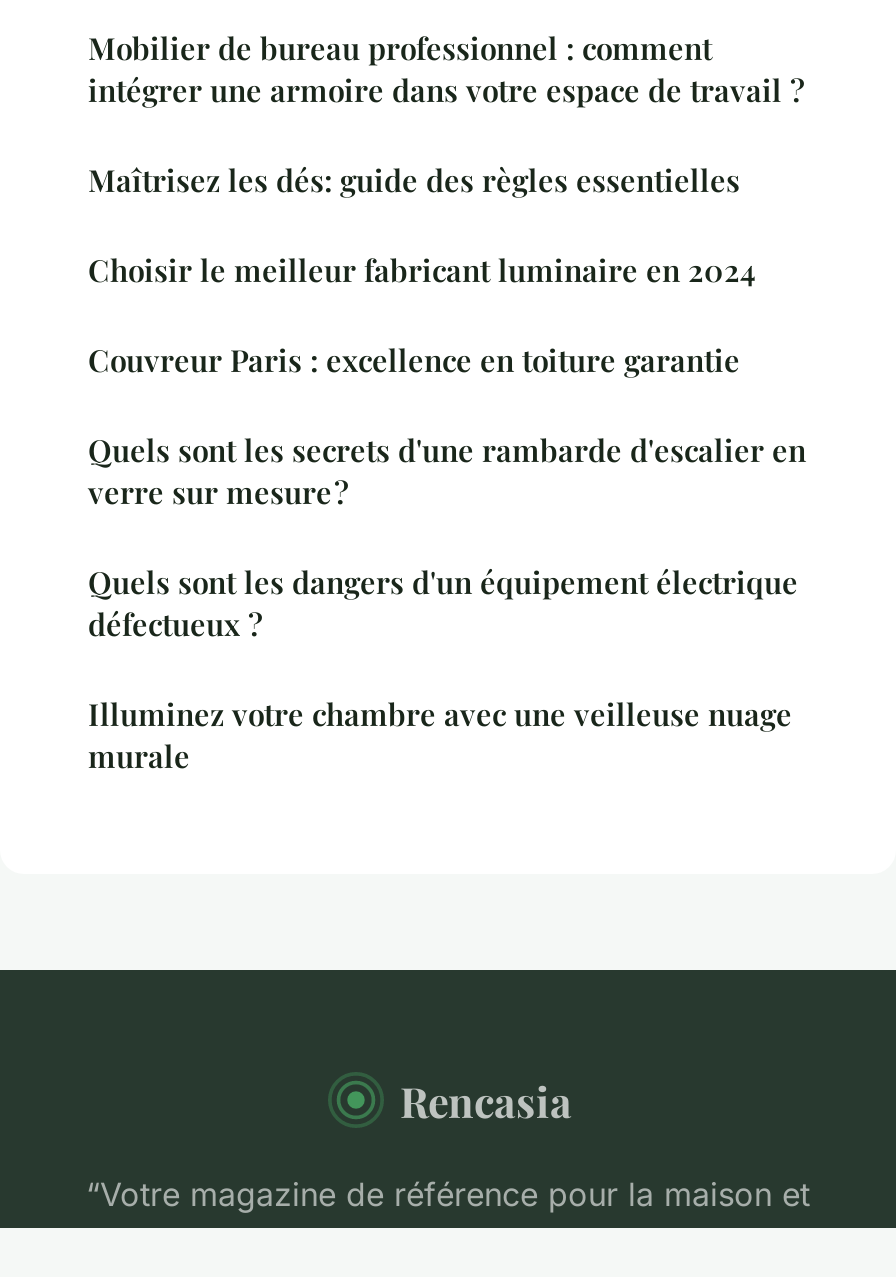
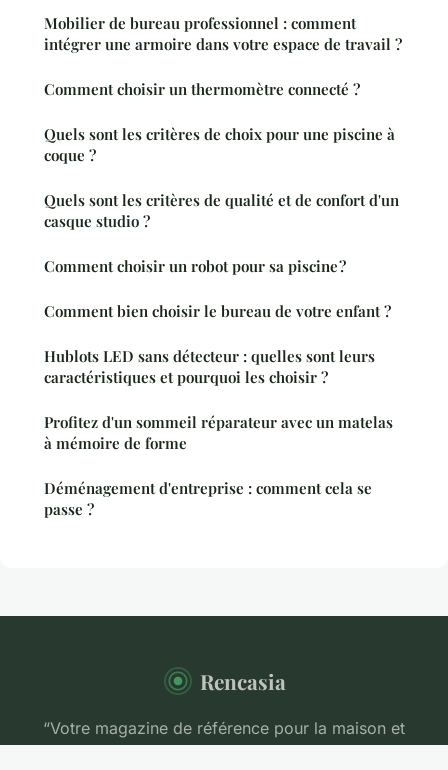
[88,160,806,776] Maîtrisez les dés: guide des règles essentielles | Choisir le meilleur fabricant luminaire en 2024 | Couvreur Paris : excellence en toiture garantie | Quels sont les secrets d'une rambarde d'escalier en | verre sur mesure ? | Quels sont les dangers d'un équipement électrique | défectueux ? | Illuminez votre chambre avec une veilleuse nuage | murale -> [44,79,399,519] Comment choisir un thermomètre connecté ? | Quels sont les critères de choix pour une piscine à | coque ? | Quels sont les critères de qualité et de confort d'un | casque studio ? | Comment choisir un robot pour sa piscine ? | Comment bien choisir le bureau de votre enfant ? | Hublots LED sans détecteur : quelles sont leurs | caractéristiques et pourquoi les choisir ? | Profitez d'un sommeil réparateur avec un matelas | à mémoire de forme | Déménagement d'entreprise : comment cela se | passe ?

